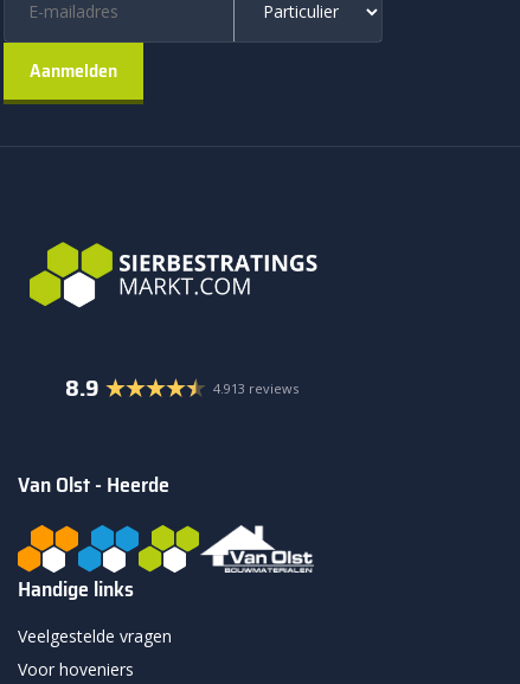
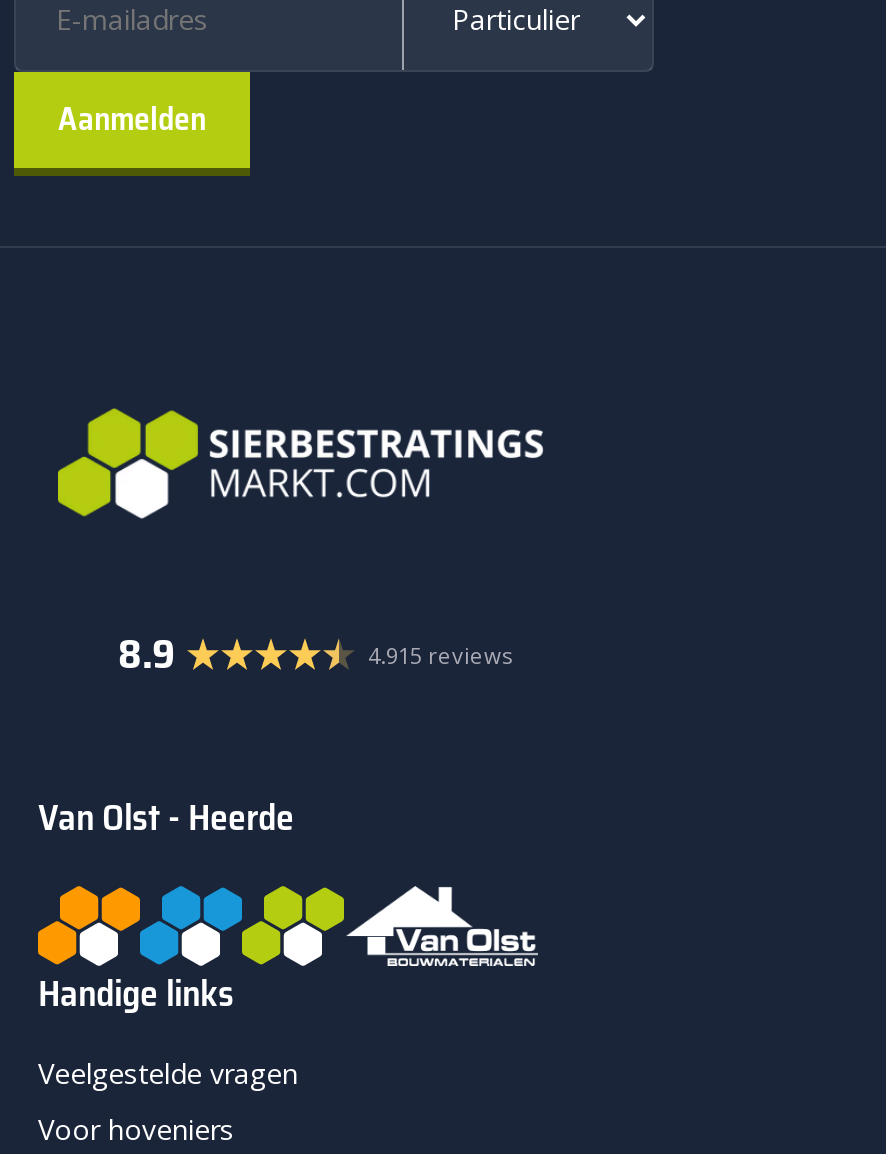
[213,379,298,397] 4.913 reviews -> [368,640,512,670] 4.915 reviews

